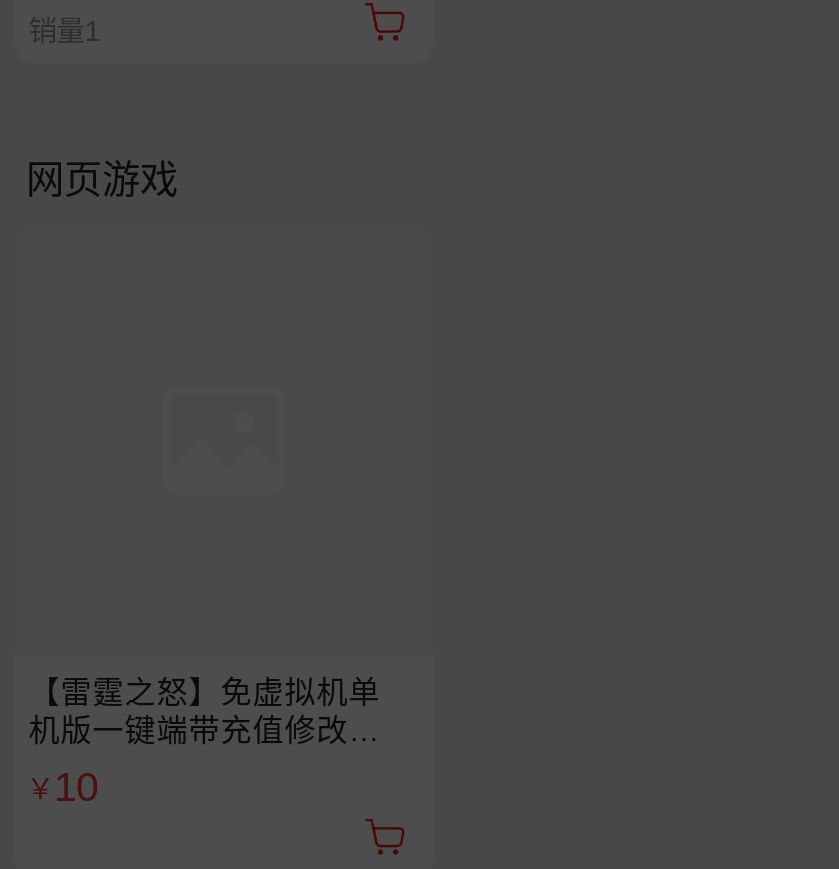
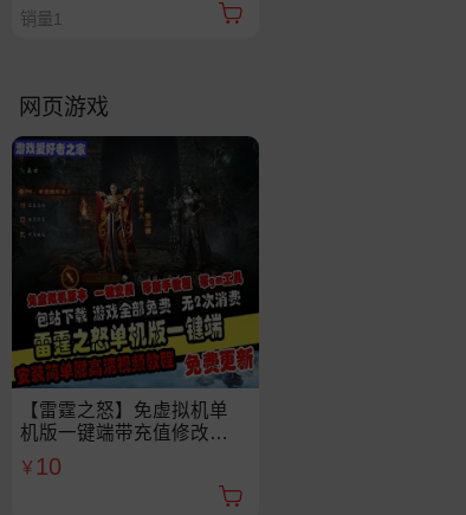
none -> [11,135,260,390] [image]

